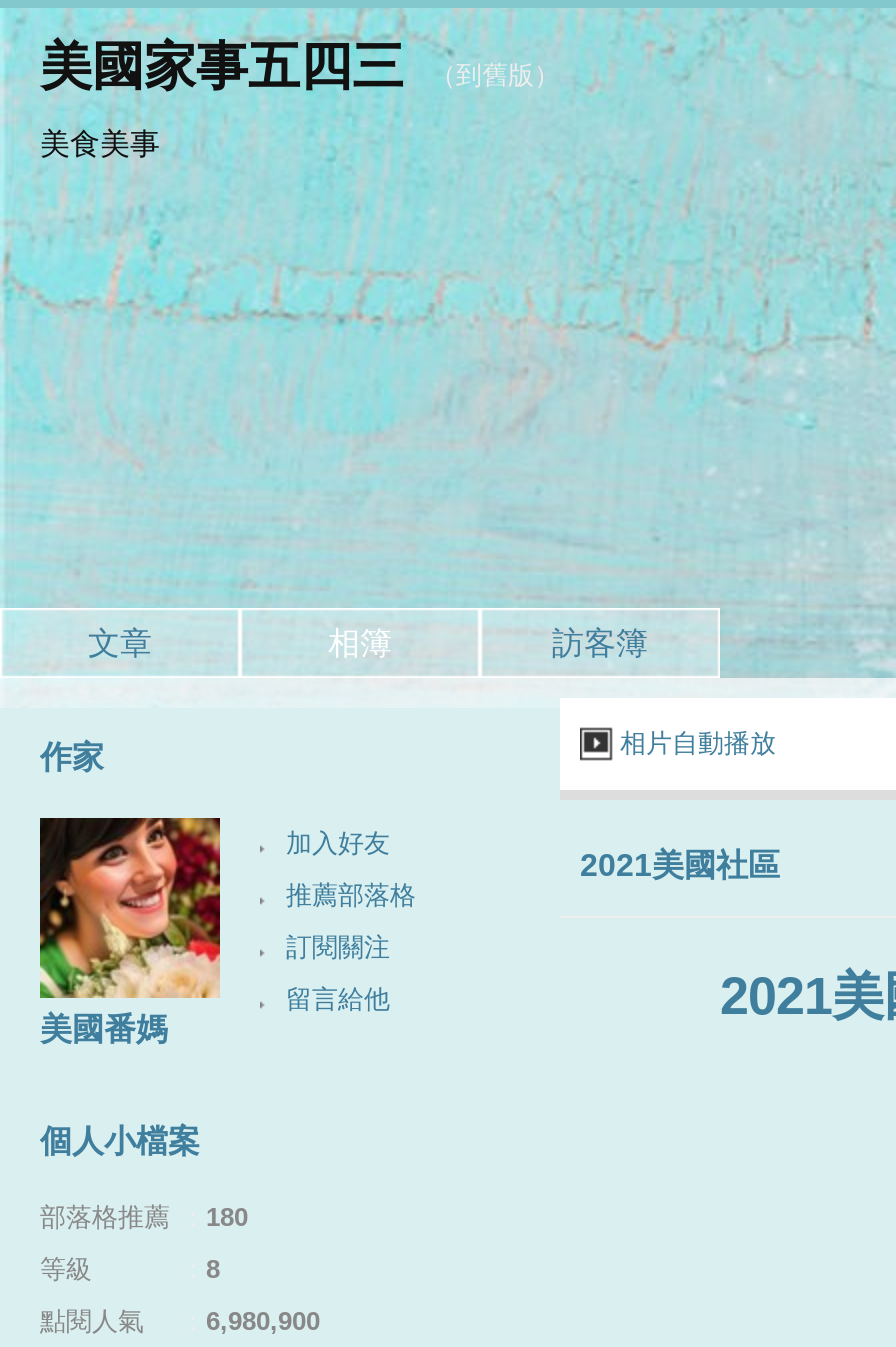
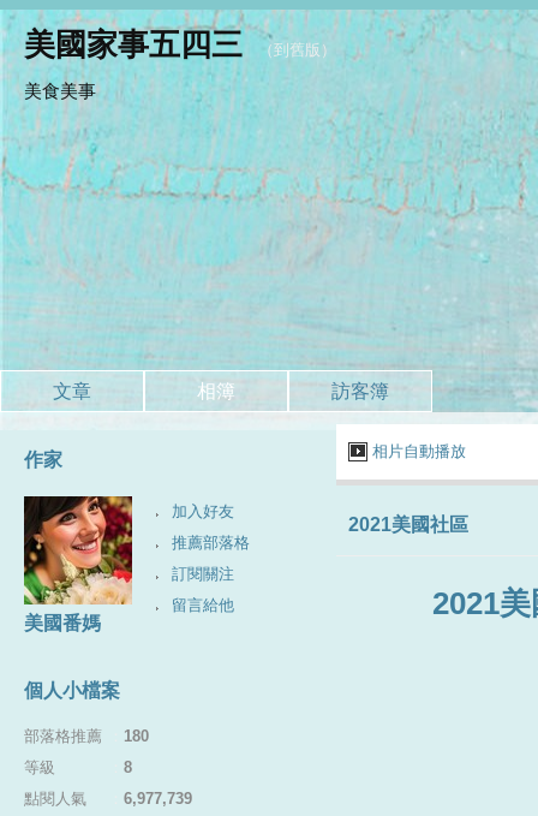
[40,1306,320,1336] 點閱人氣 ：6,980,900 -> [24,790,192,808] 點閱人氣 ：6,977,739

